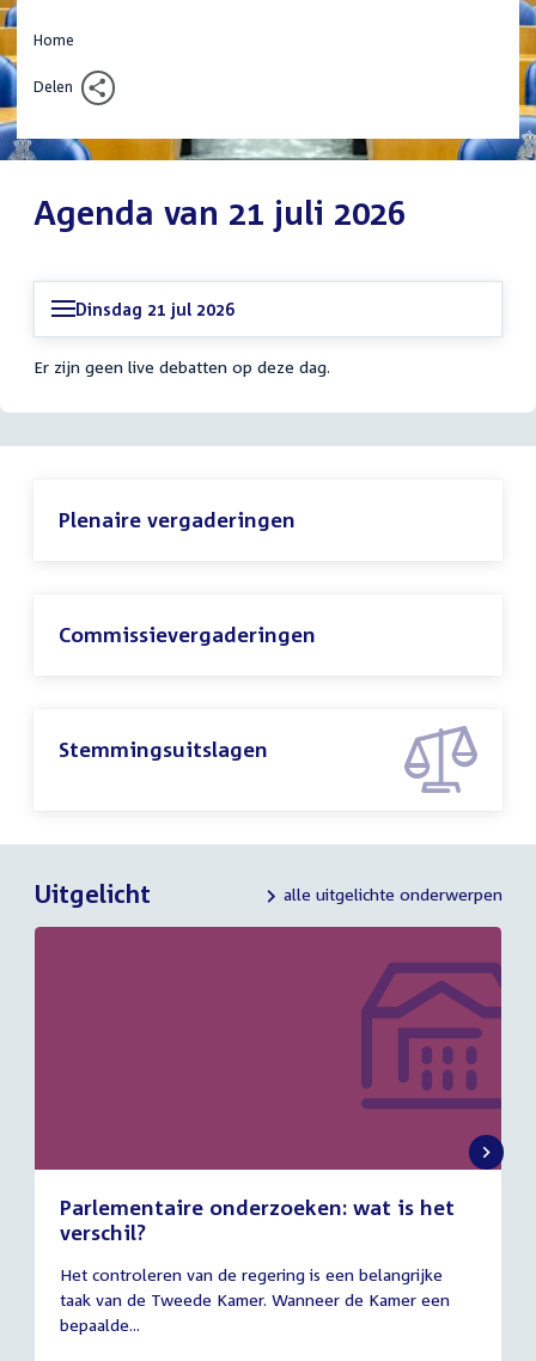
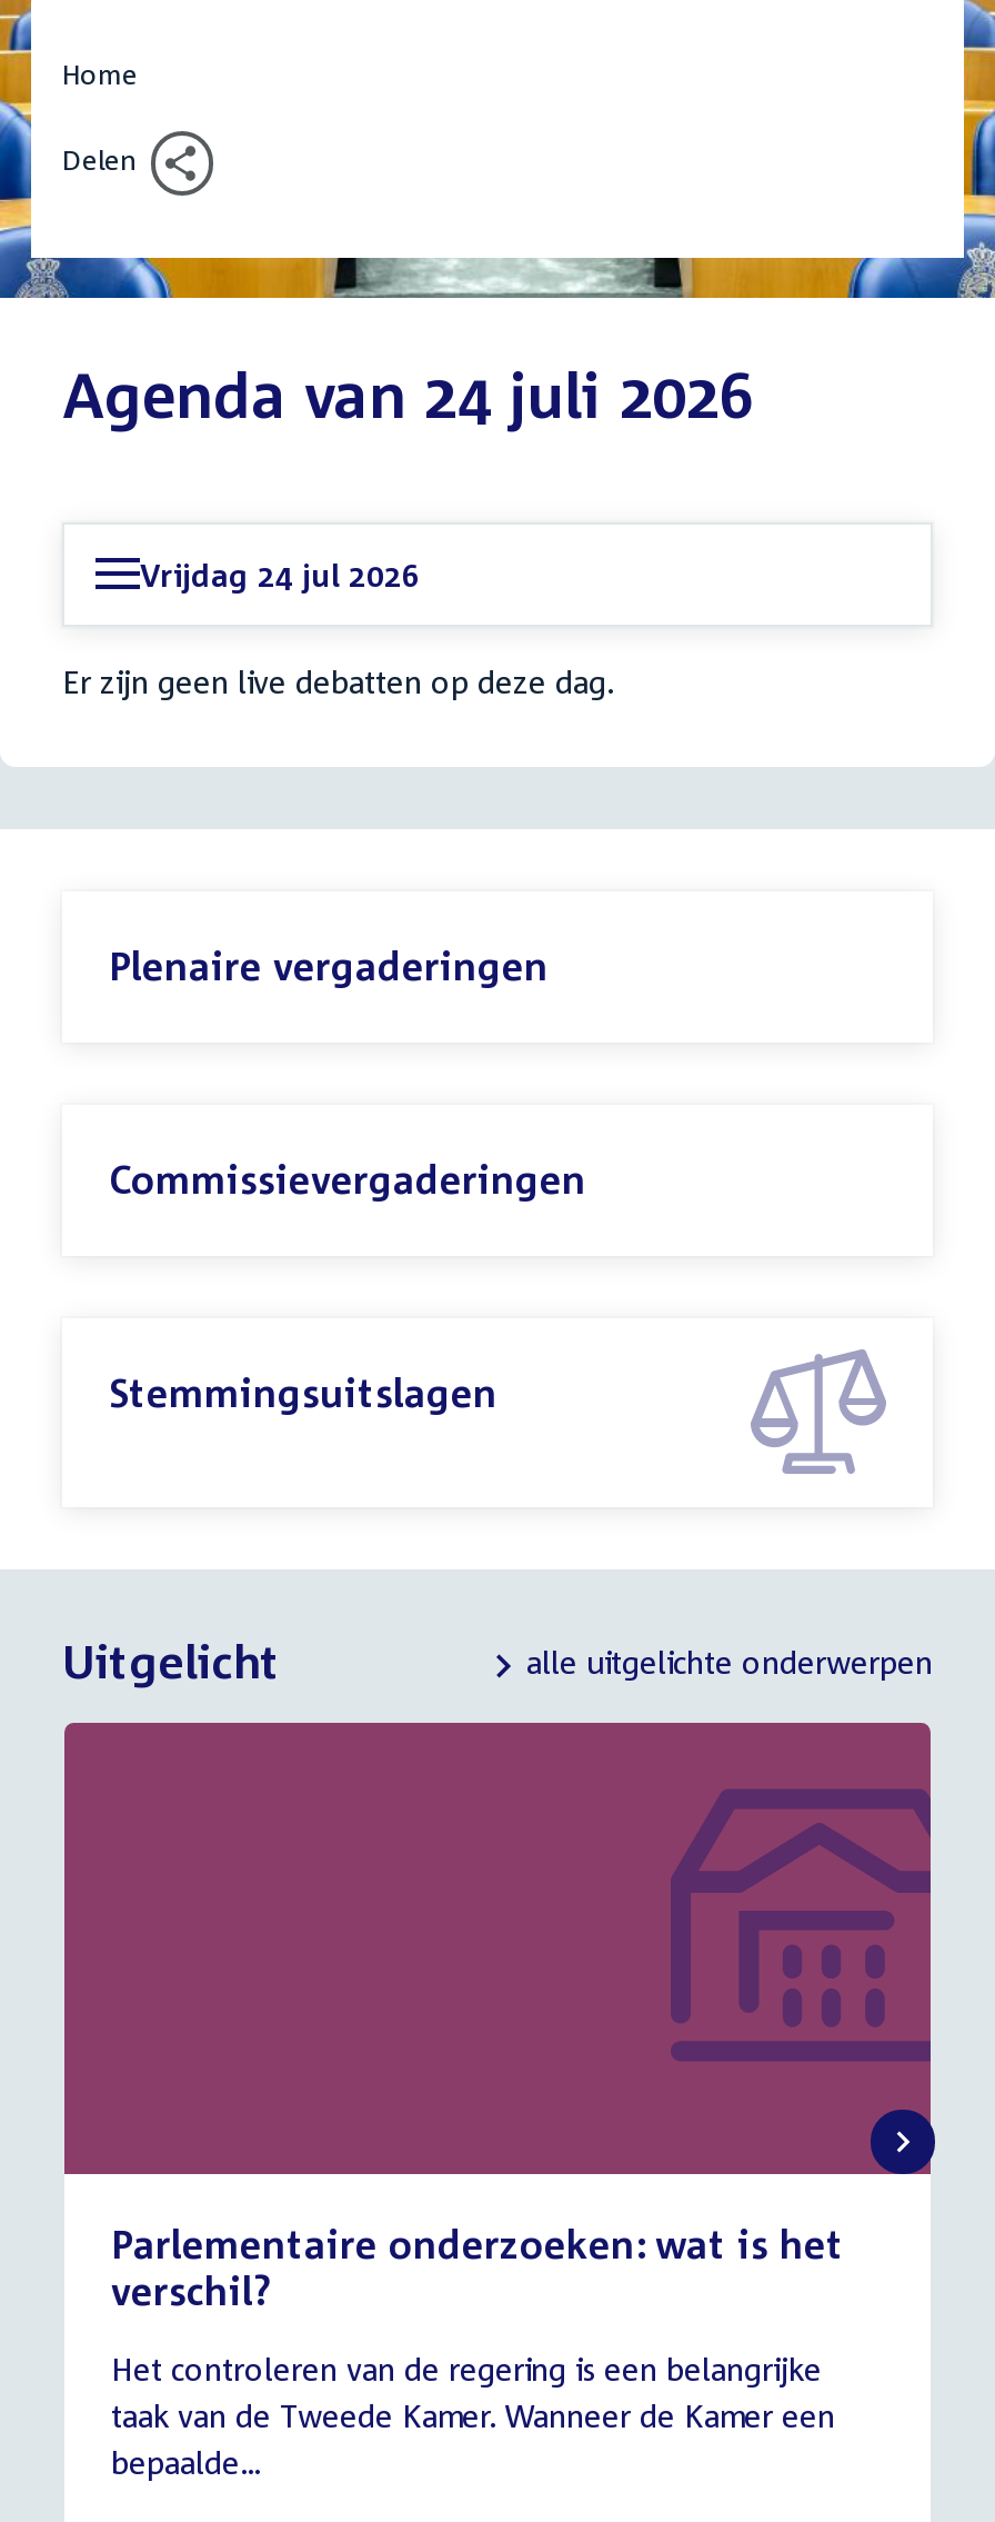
[33,192,406,232] Agenda van 21 juli 2026 -> [62,357,753,431] Agenda van 24 juli 2026
[75,299,234,319] Dinsdag 21 jul 2026 -> [140,555,420,593] Vrijdag 24 jul 2026

